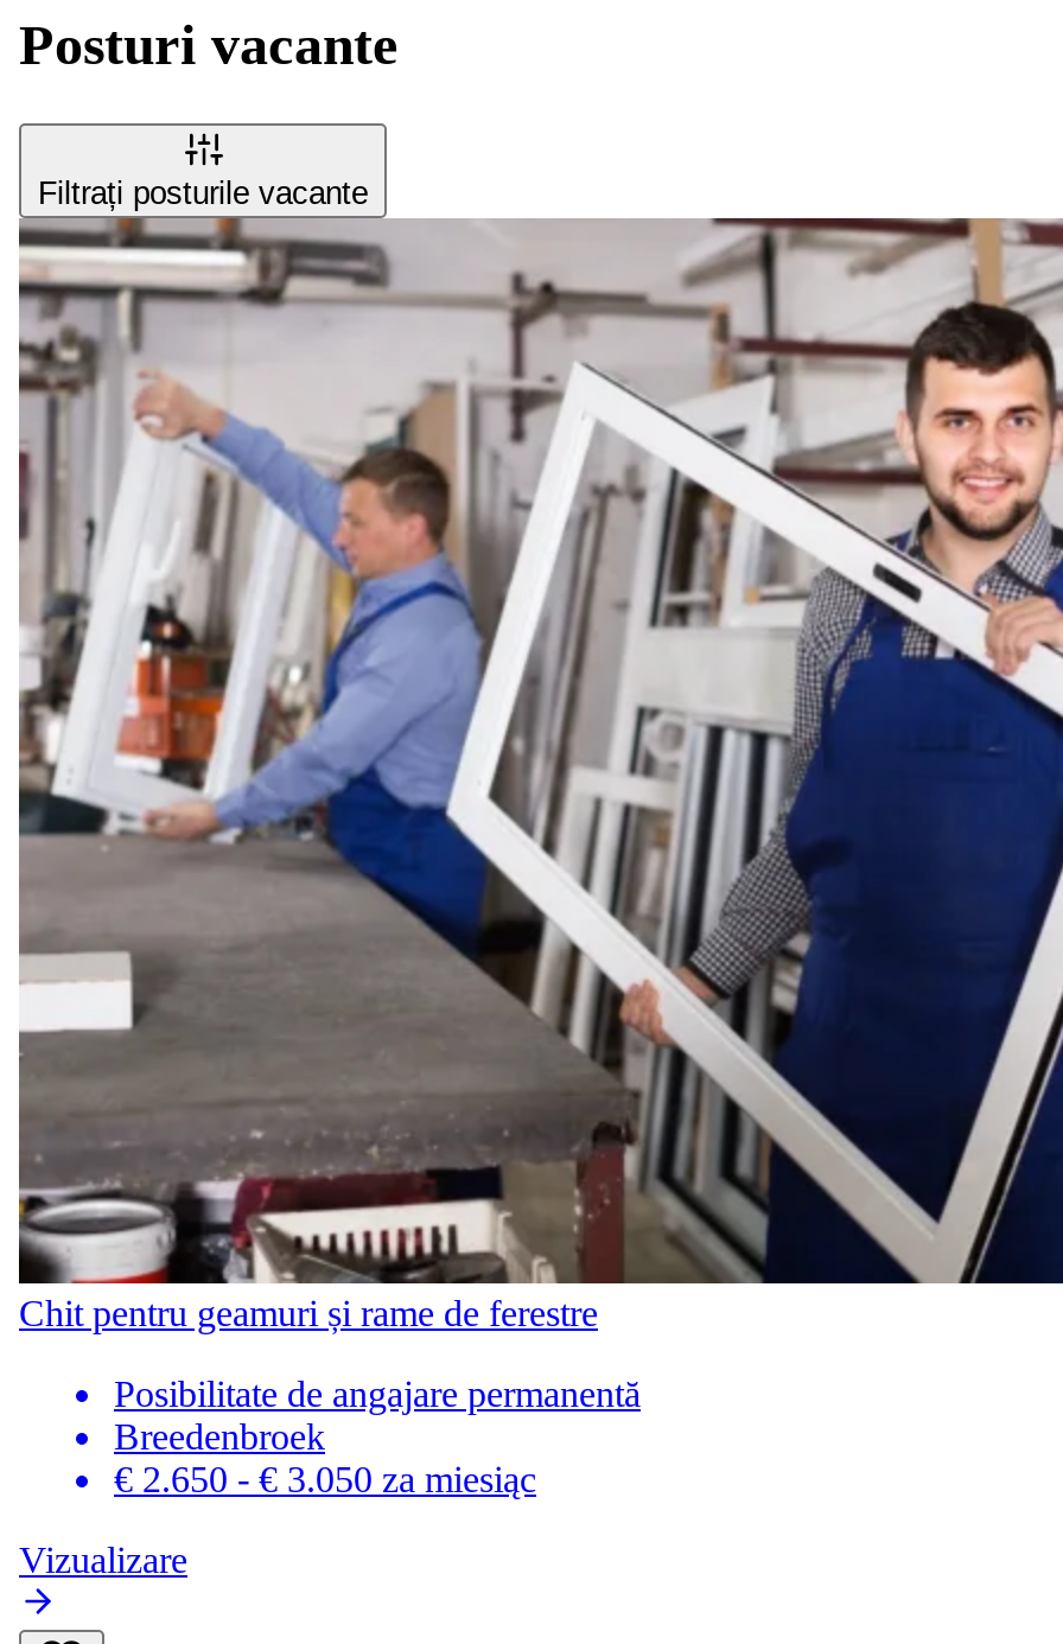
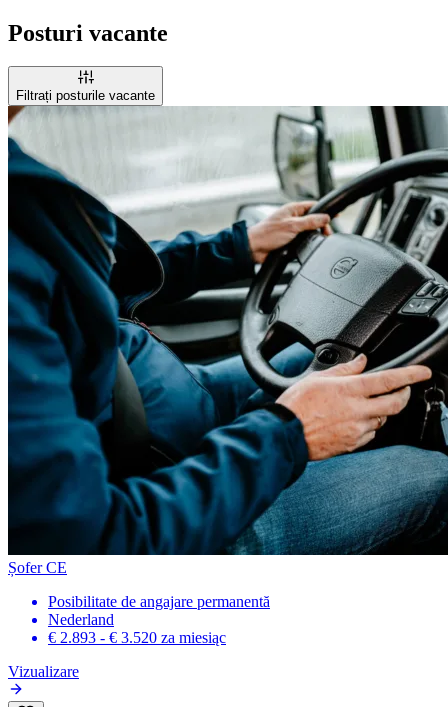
[17,216,1056,1334] [image] | Chit pentru geamuri și rame de ferestre -> [7,105,445,576] [image] | Șofer CE
[114,1417,536,1500] Breedenbroek | € 2.650 - € 3.050 za miesiąc -> [48,611,226,646] Nederland | € 2.893 - € 3.520 za miesiąc

